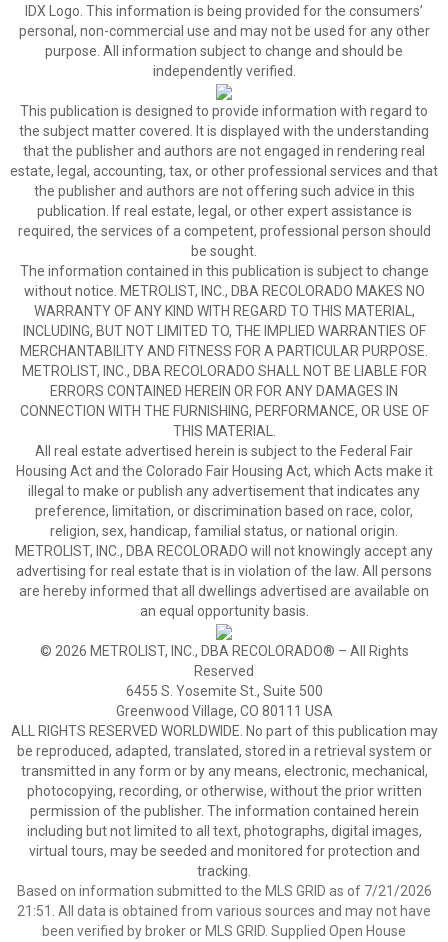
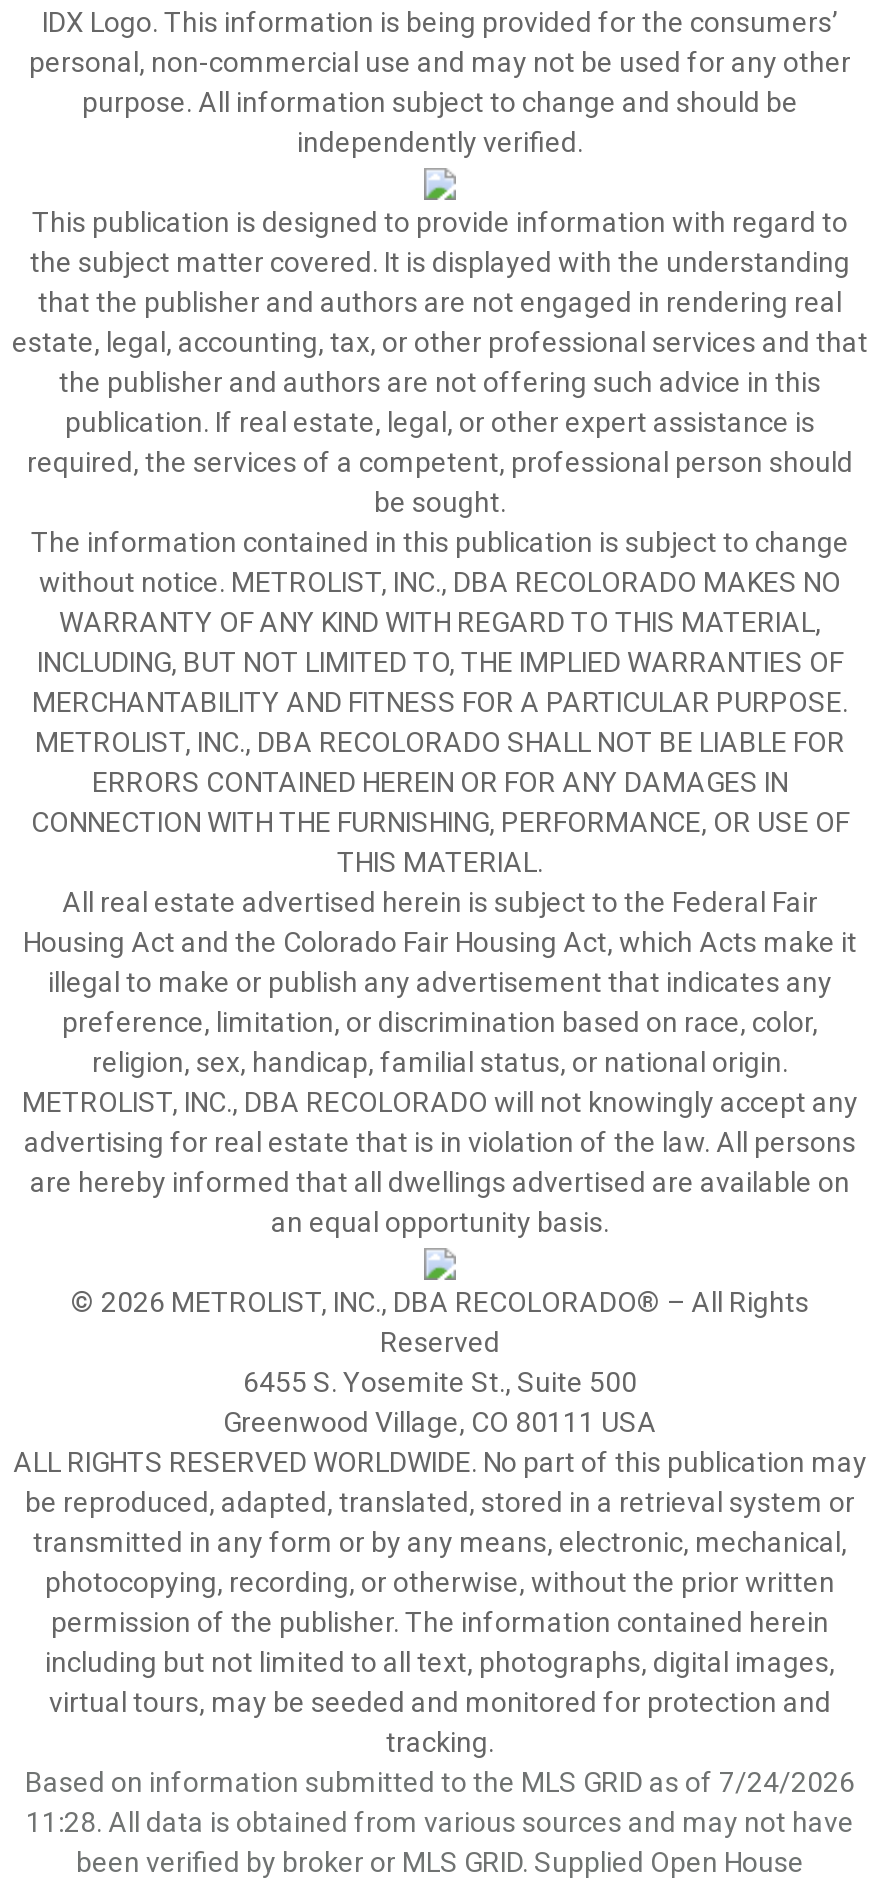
[16,883,431,899] Based on information submitted to the MLS GRID as of 7/21/2026 -> [25,1766,855,1798] Based on information submitted to the MLS GRID as of 7/24/2026
[17,903,431,919] 21:51. All data is obtained from various sources and may not have -> [26,1806,854,1838] 11:28. All data is obtained from various sources and may not have

